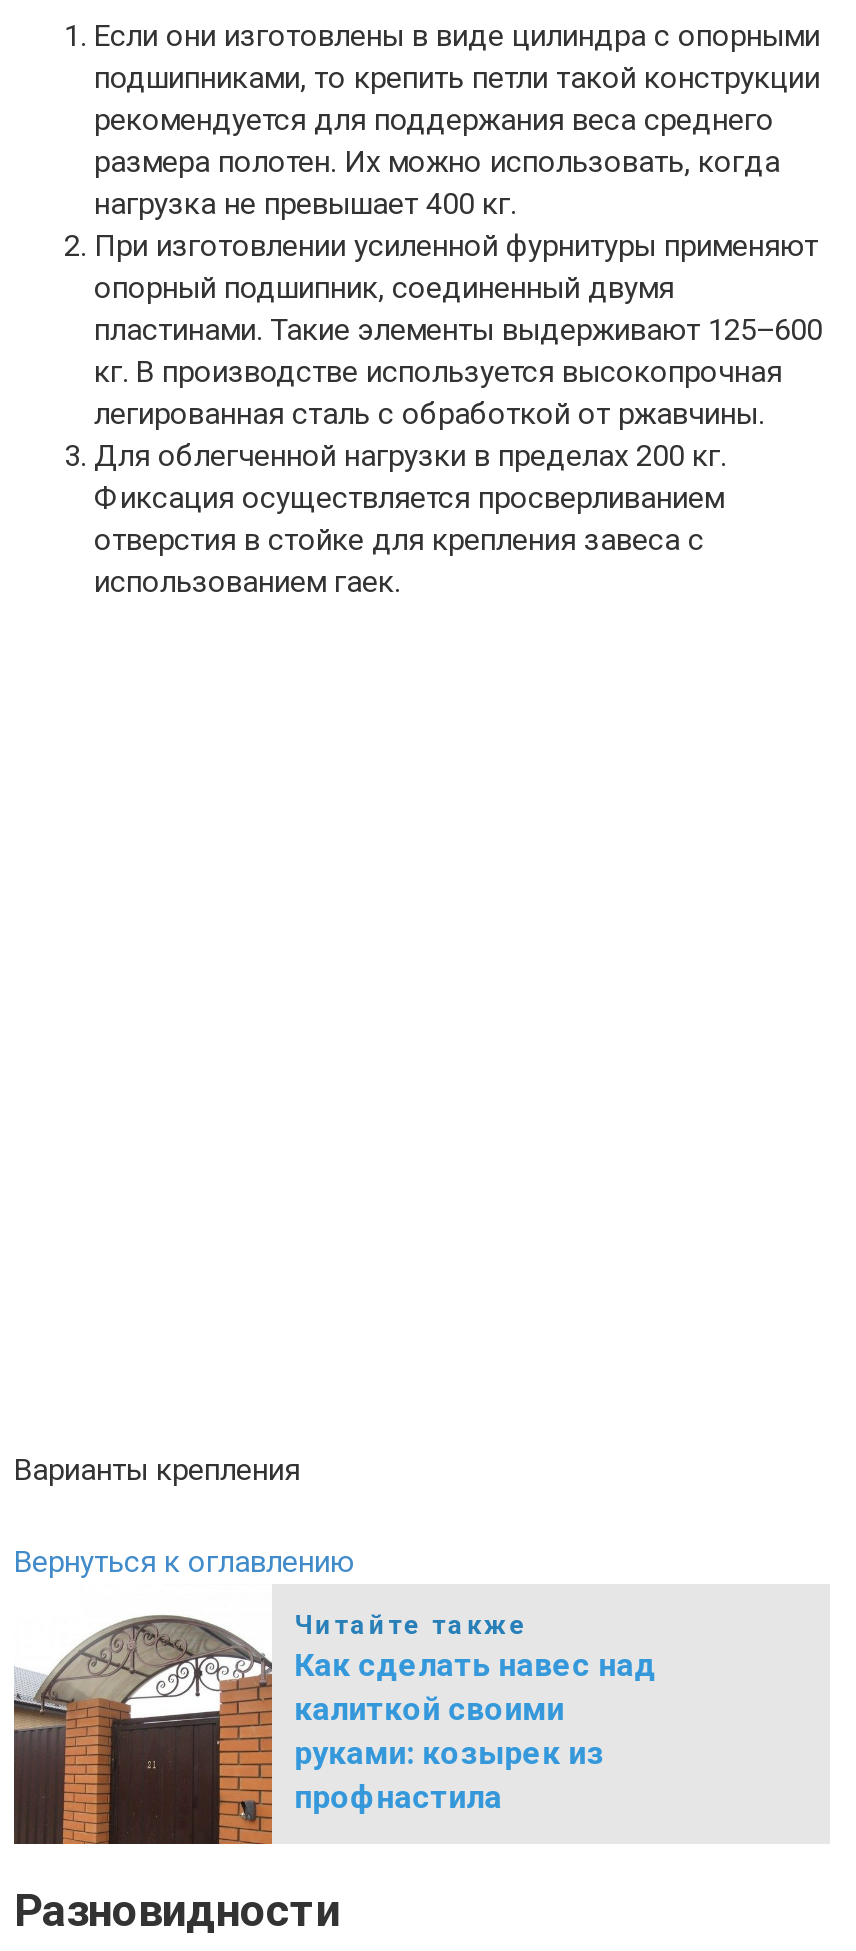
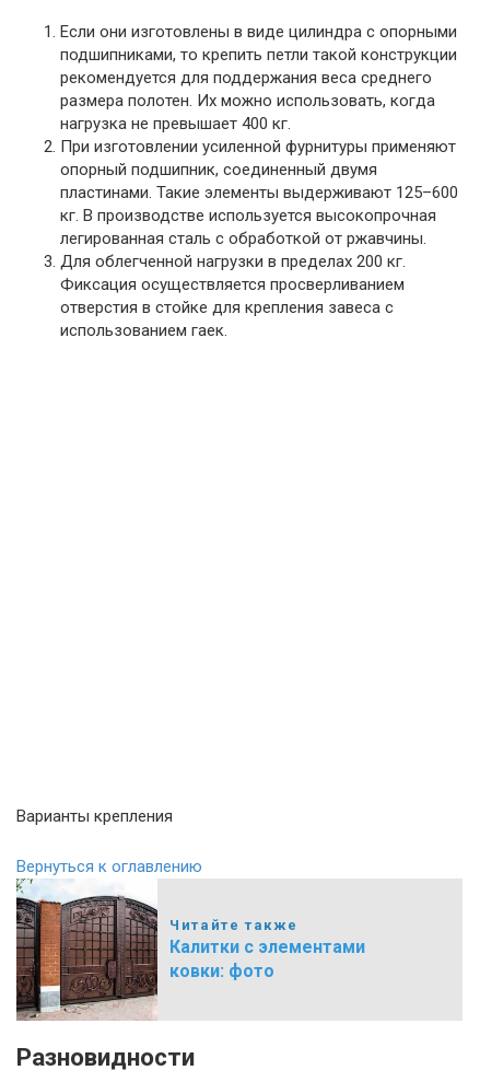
[12,1584,656,1846] [image] | Как сделать навес над | калиткой своими | руками: козырек из | профнастила -> [15,879,365,1022] [image] | Калитки с элементами | ковки: фото
moved [294,1610,529,1640] -> [170,917,298,933]: Читайте также

